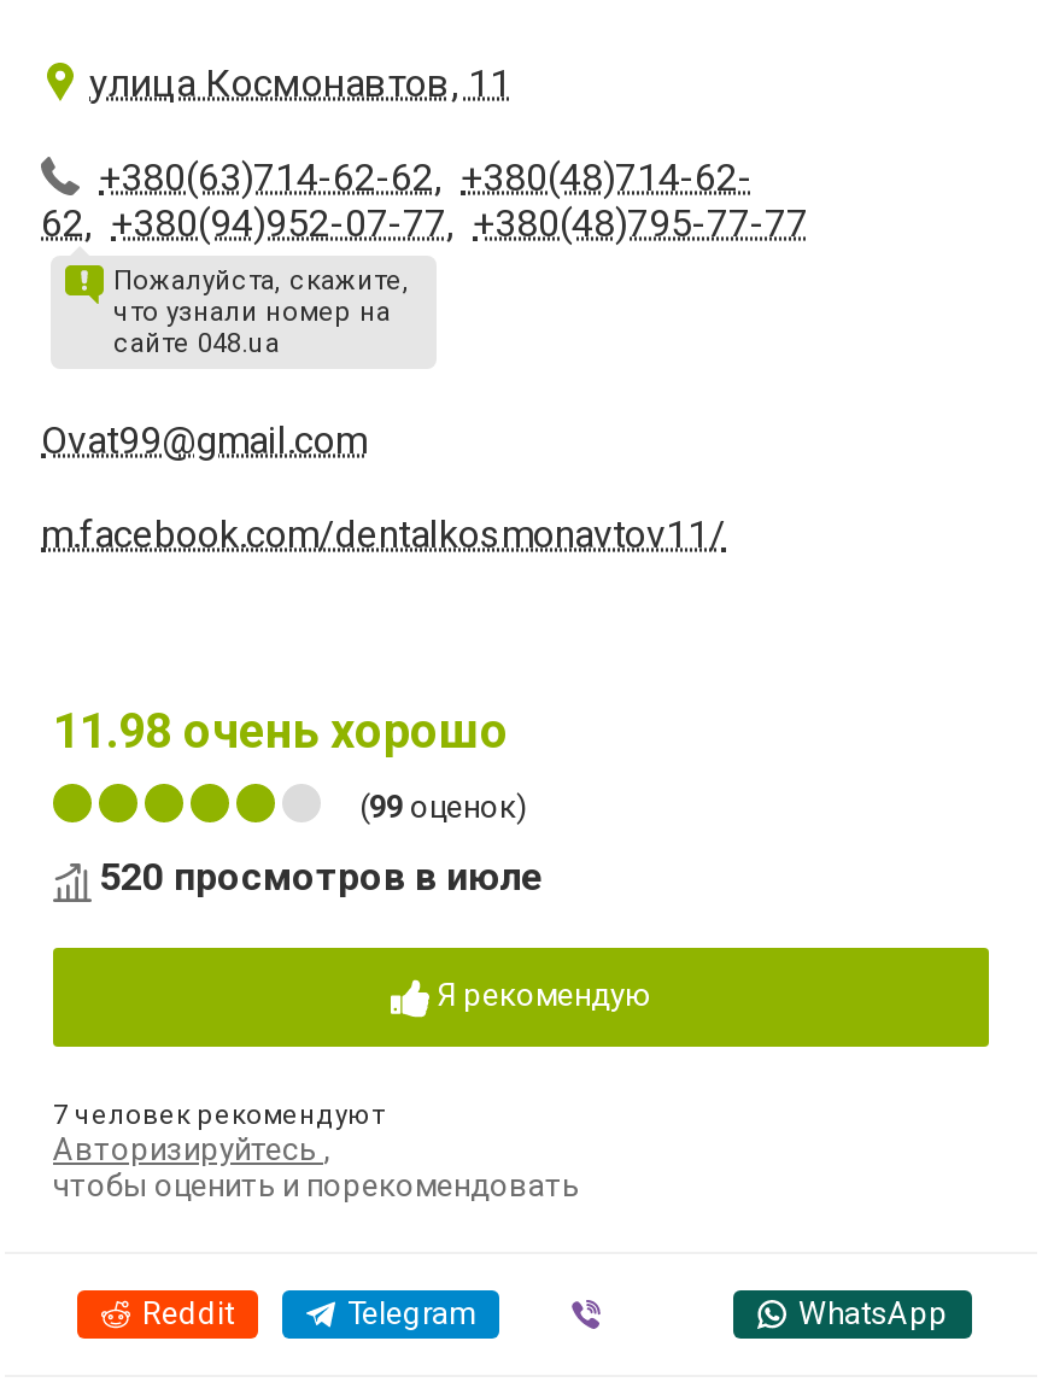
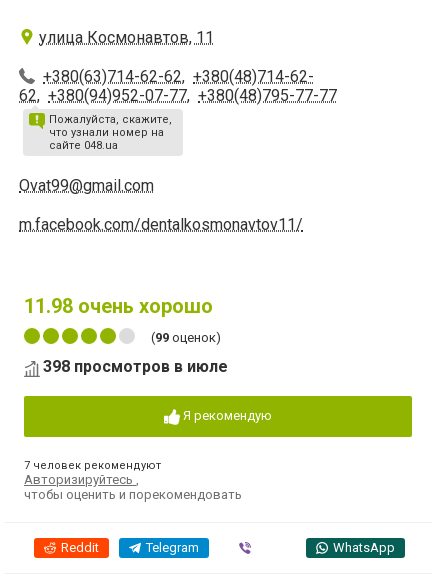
[99,855,545,900] 520 просмотров в июле -> [43,357,228,376] 398 просмотров в июле

